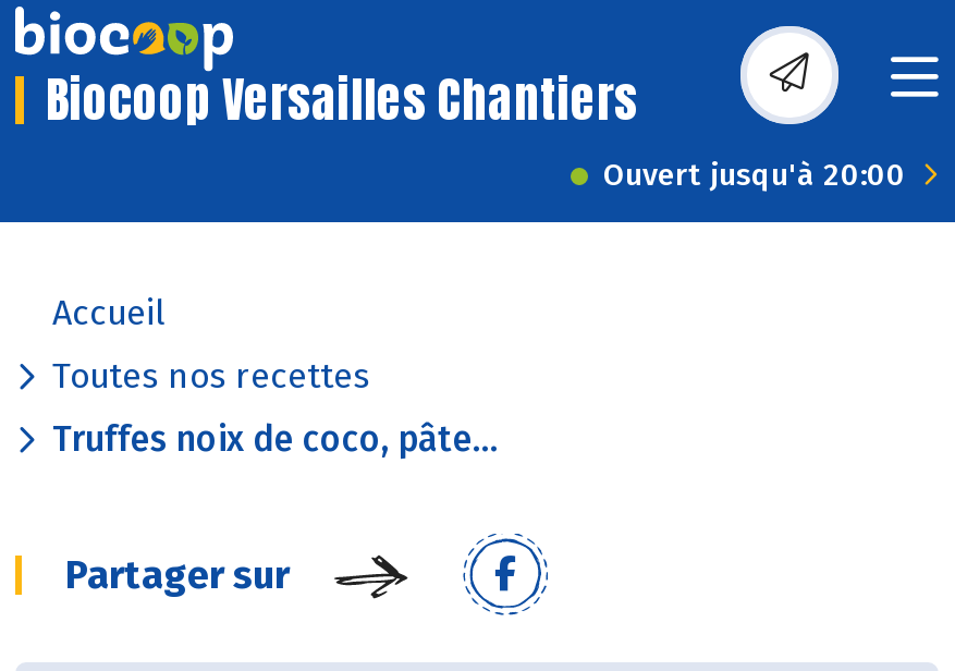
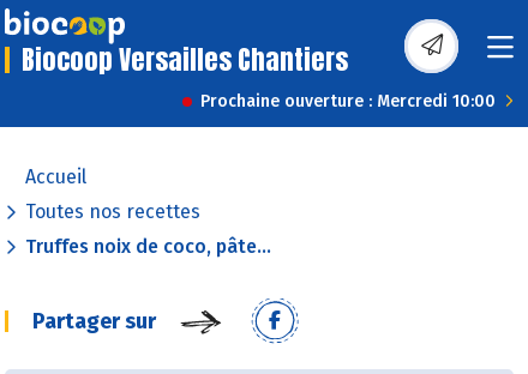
[603,157,906,194] Ouvert jusqu'à 20:00 -> [200,91,496,111] Prochaine ouverture : Mercredi 10:00

